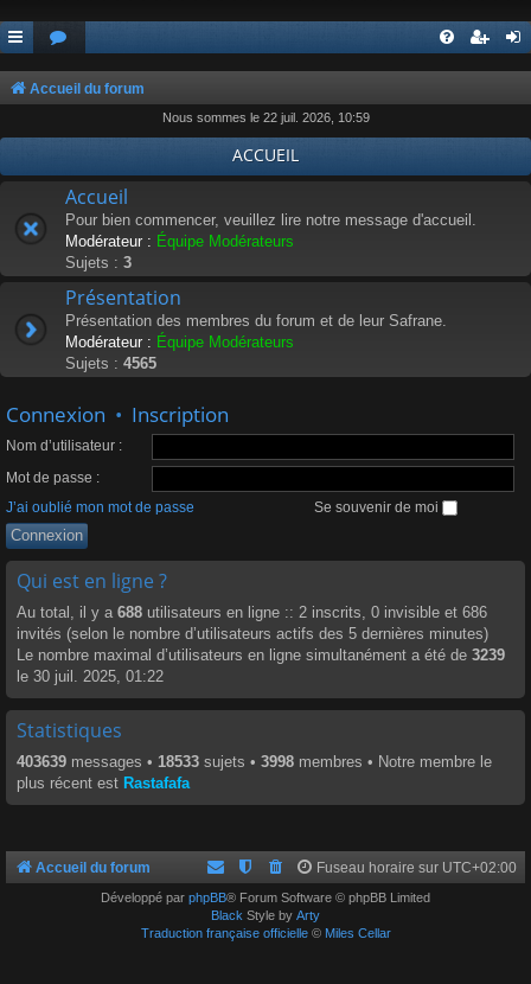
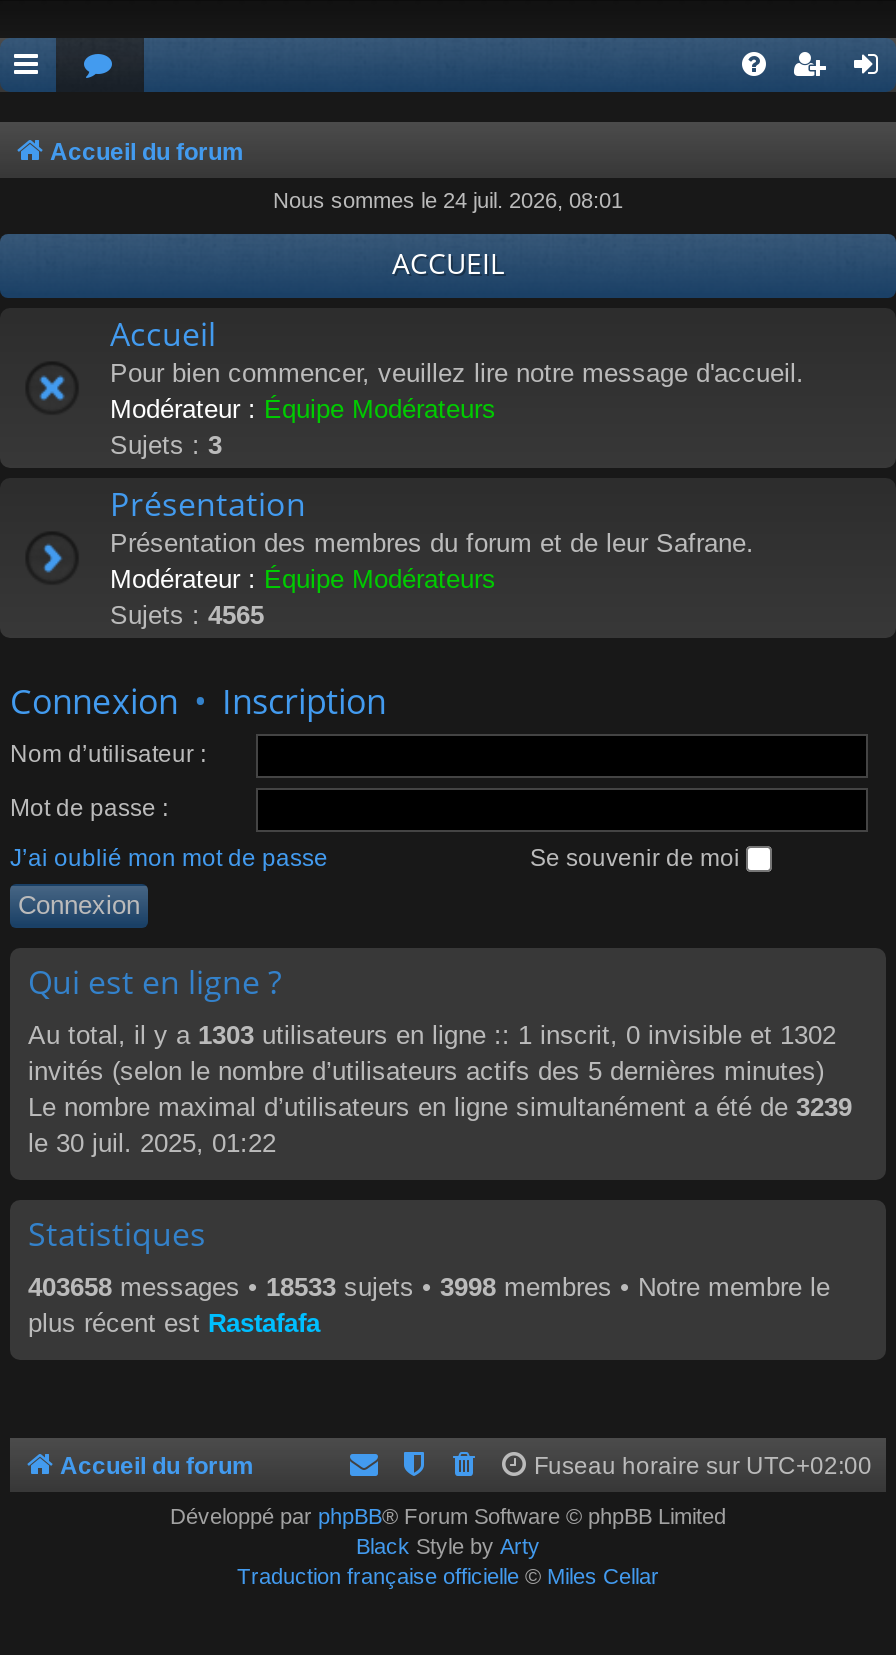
[162,110,369,124] Nous sommes le 22 juil. 2026, 10:59 -> [273,188,623,212] Nous sommes le 24 juil. 2026, 08:01
[17,603,487,621] Au total, il y a 688 utilisateurs en ligne :: 2 inscrits, 0 invisible et 686 -> [28,1020,836,1050] Au total, il y a 1303 utilisateurs en ligne :: 1 inscrit, 0 invisible et 1302
[17,753,492,771] 403639 messages • 18533 sujets • 3998 membres • Notre membre le -> [28,1272,830,1302] 403658 messages • 18533 sujets • 3998 membres • Notre membre le

